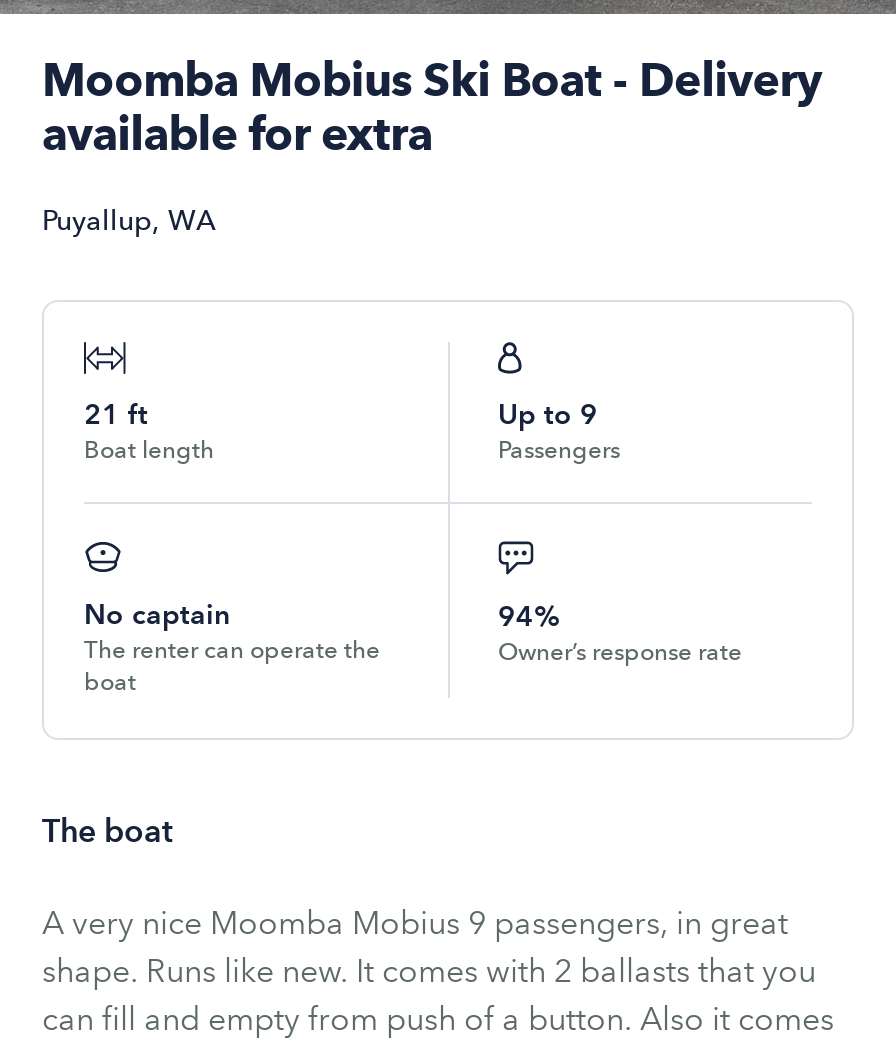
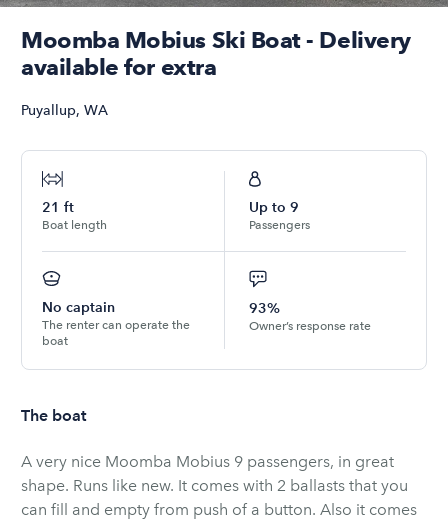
[498,600,560,634] 94% -> [249,300,280,317] 93%

